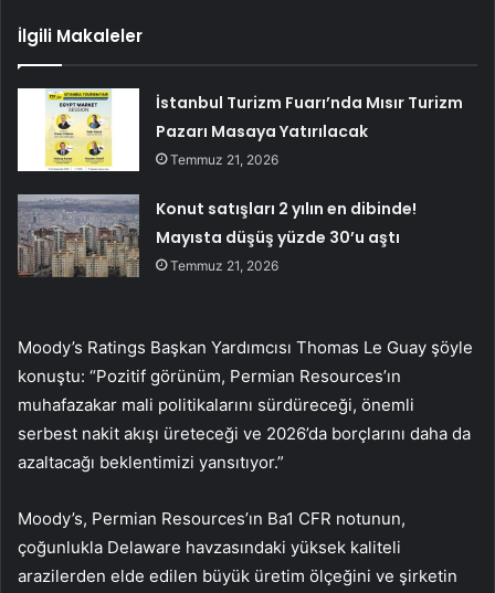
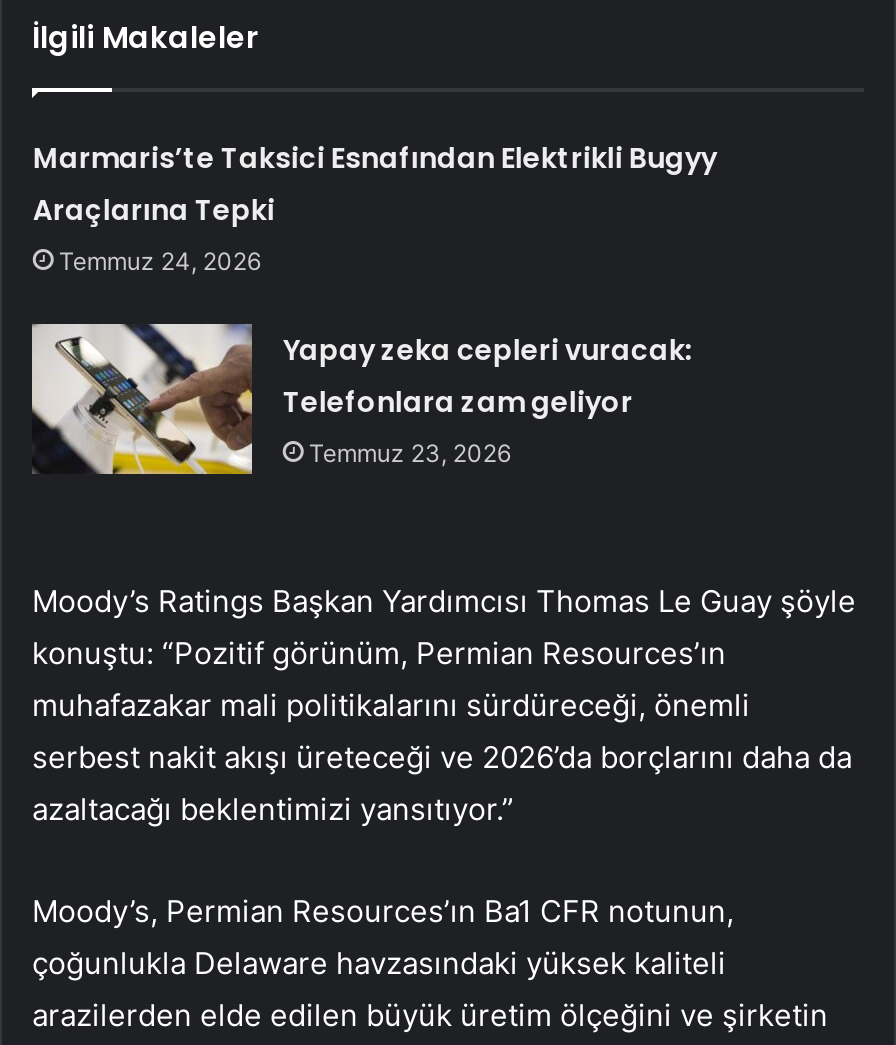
[156,92,463,168] İstanbul Turizm Fuarı’nda Mısır Turizm | Pazarı Masaya Yatırılacak | Temmuz 21, 2026 -> [33,139,717,277] Marmaris’te Taksici Esnafından Elektrikli Bugyy | Araçlarına Tepki | Temmuz 24, 2026
[17,193,417,277] [image] | Konut satışları 2 yılın en dibinde! | Mayısta düşüş yüzde 30’u aştı | Temmuz 21, 2026 -> [32,324,693,476] [image] | Yapay zeka cepleri vuracak: | Telefonlara zam geliyor | Temmuz 23, 2026

